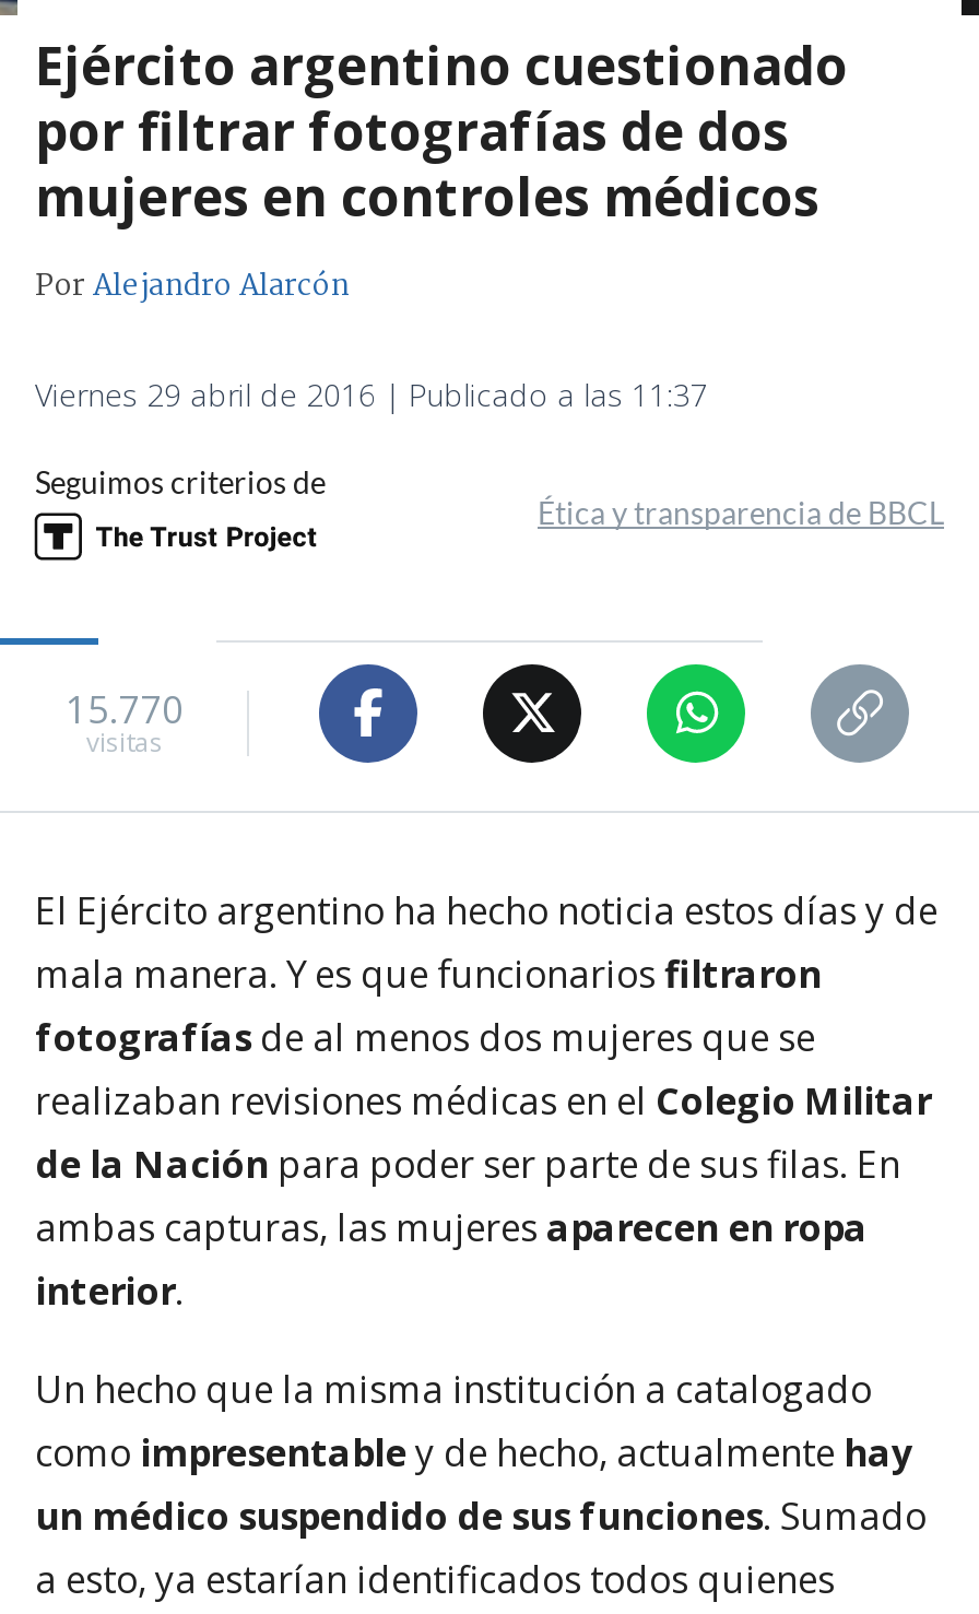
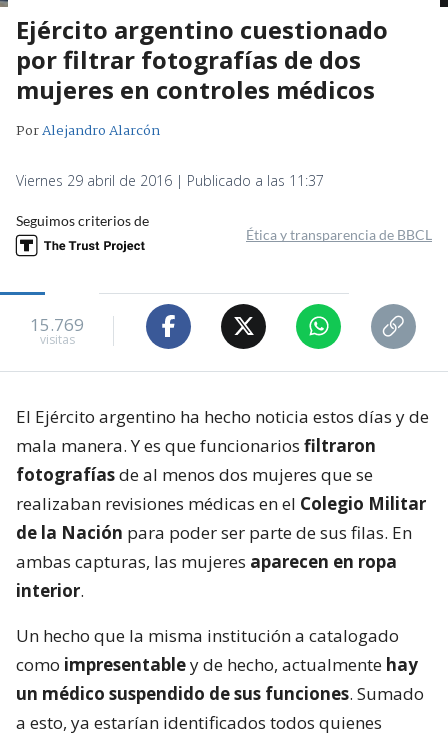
[66,685,184,735] 15.770 -> [30,313,84,336] 15.769

